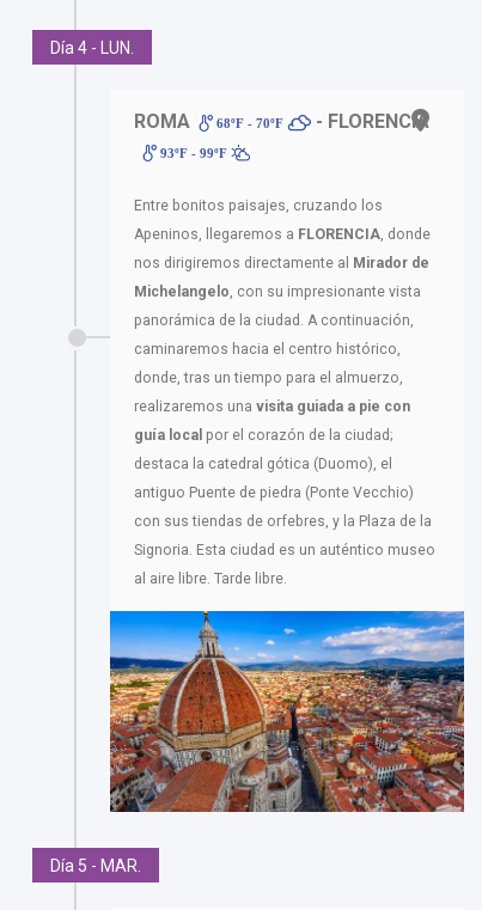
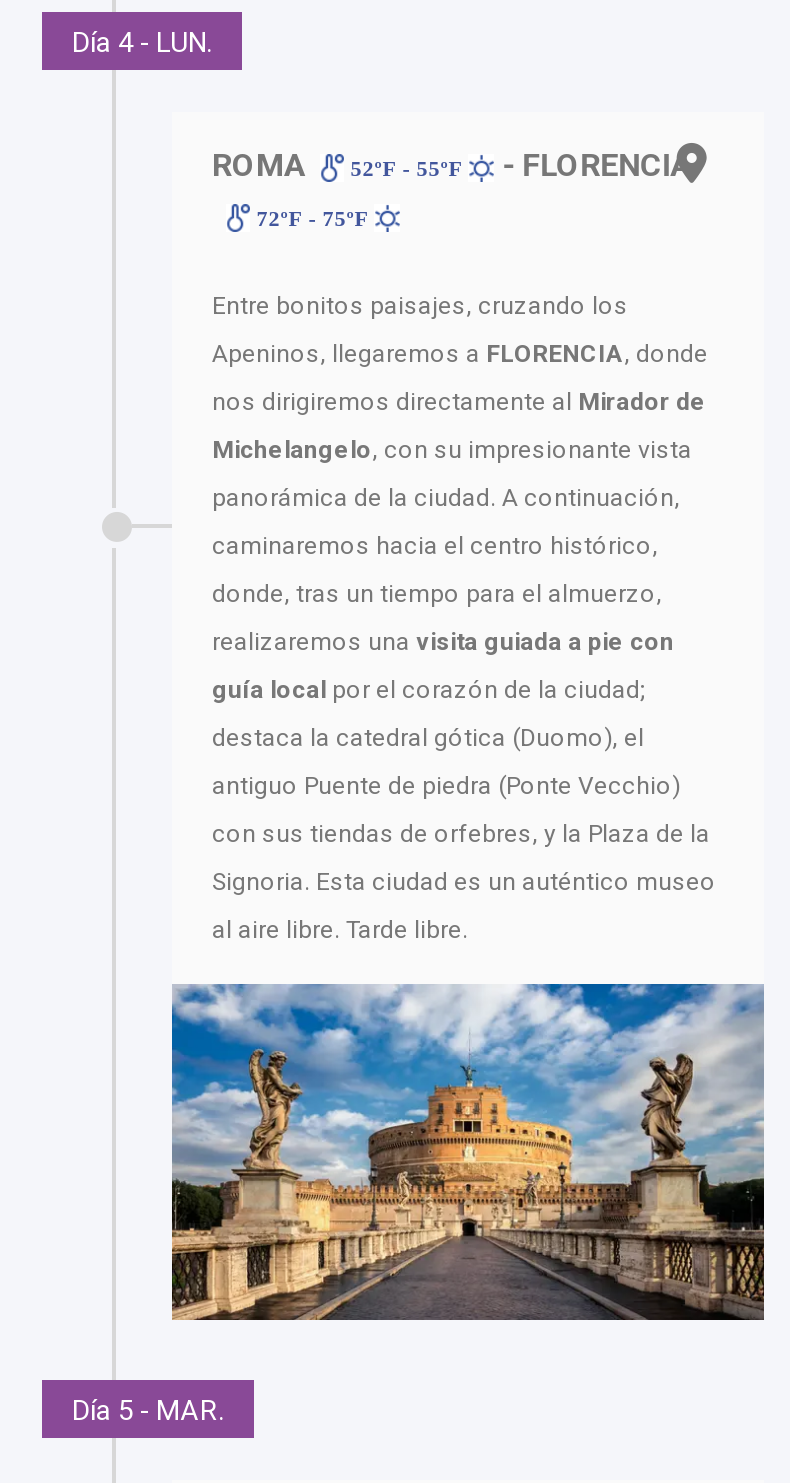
[134,110,429,132] ROMA 68ºF - 70ºF - FLORENCIA -> [212,145,692,183] ROMA 52ºF - 55ºF - FLORENCIA
[157,145,231,160] 93ºF - 99ºF -> [250,205,374,229] 72ºF - 75ºF
[109,610,465,813] [image] -> [170,982,766,1322] [image]

